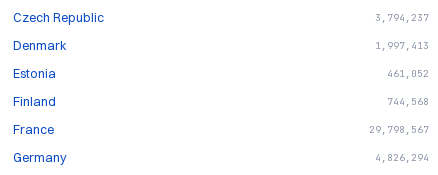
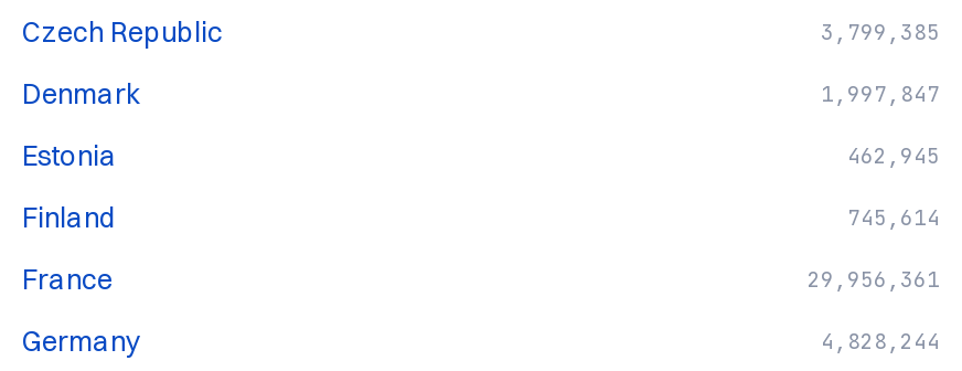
[375,11,429,24] 3,794,237 -> [821,18,940,46] 3,799,385
[375,39,429,52] 1,997,413 -> [821,79,940,108] 1,997,847
[387,67,429,80] 461,052 -> [847,141,940,170] 462,945
[387,95,429,108] 744,568 -> [847,203,940,232] 745,614
[369,123,429,136] 29,798,567 -> [808,265,940,294] 29,956,361
[375,151,429,164] 4,826,294 -> [821,327,940,356] 4,828,244

